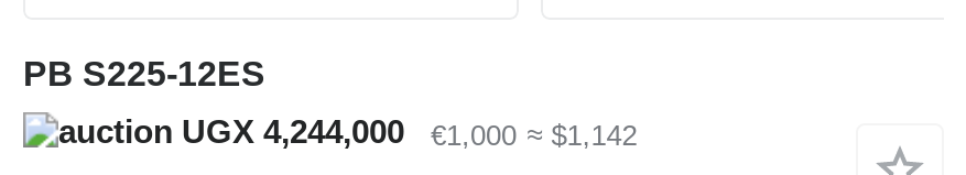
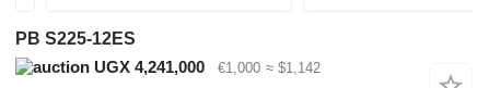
[173,113,404,151] UGX 4,244,000 -> [90,58,205,76] UGX 4,241,000

